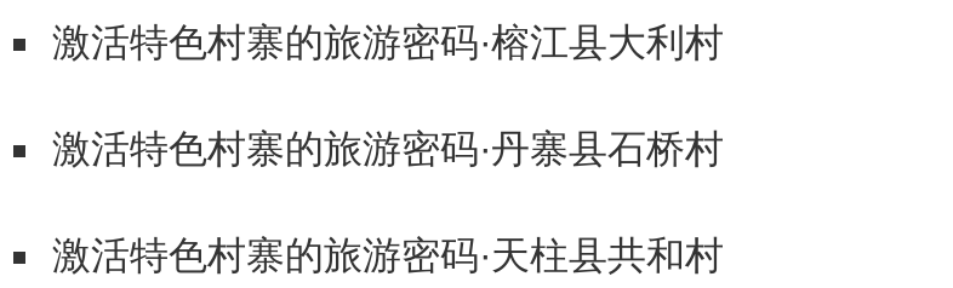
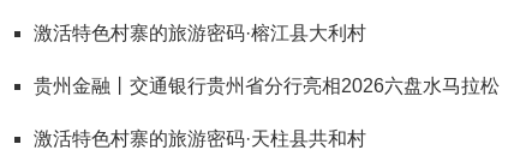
[52,128,724,169] 激活特色村寨的旅游密码·丹寨县石桥村 -> [34,75,500,96] 贵州金融丨交通银行贵州省分行亮相2026六盘水马拉松

